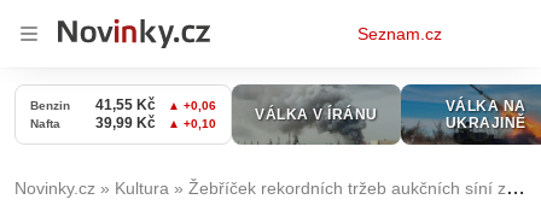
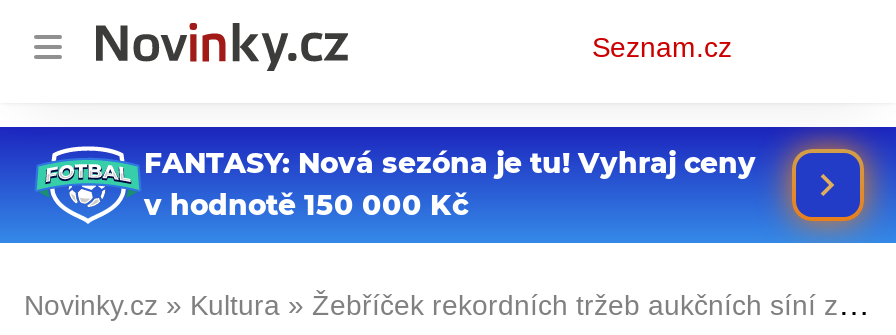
[4,82,537,151] [image] -> [6,125,890,245] [image]

